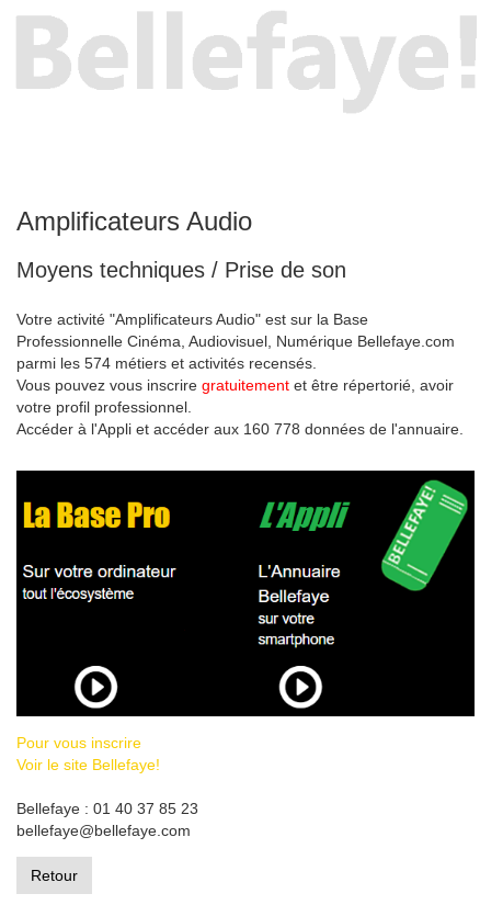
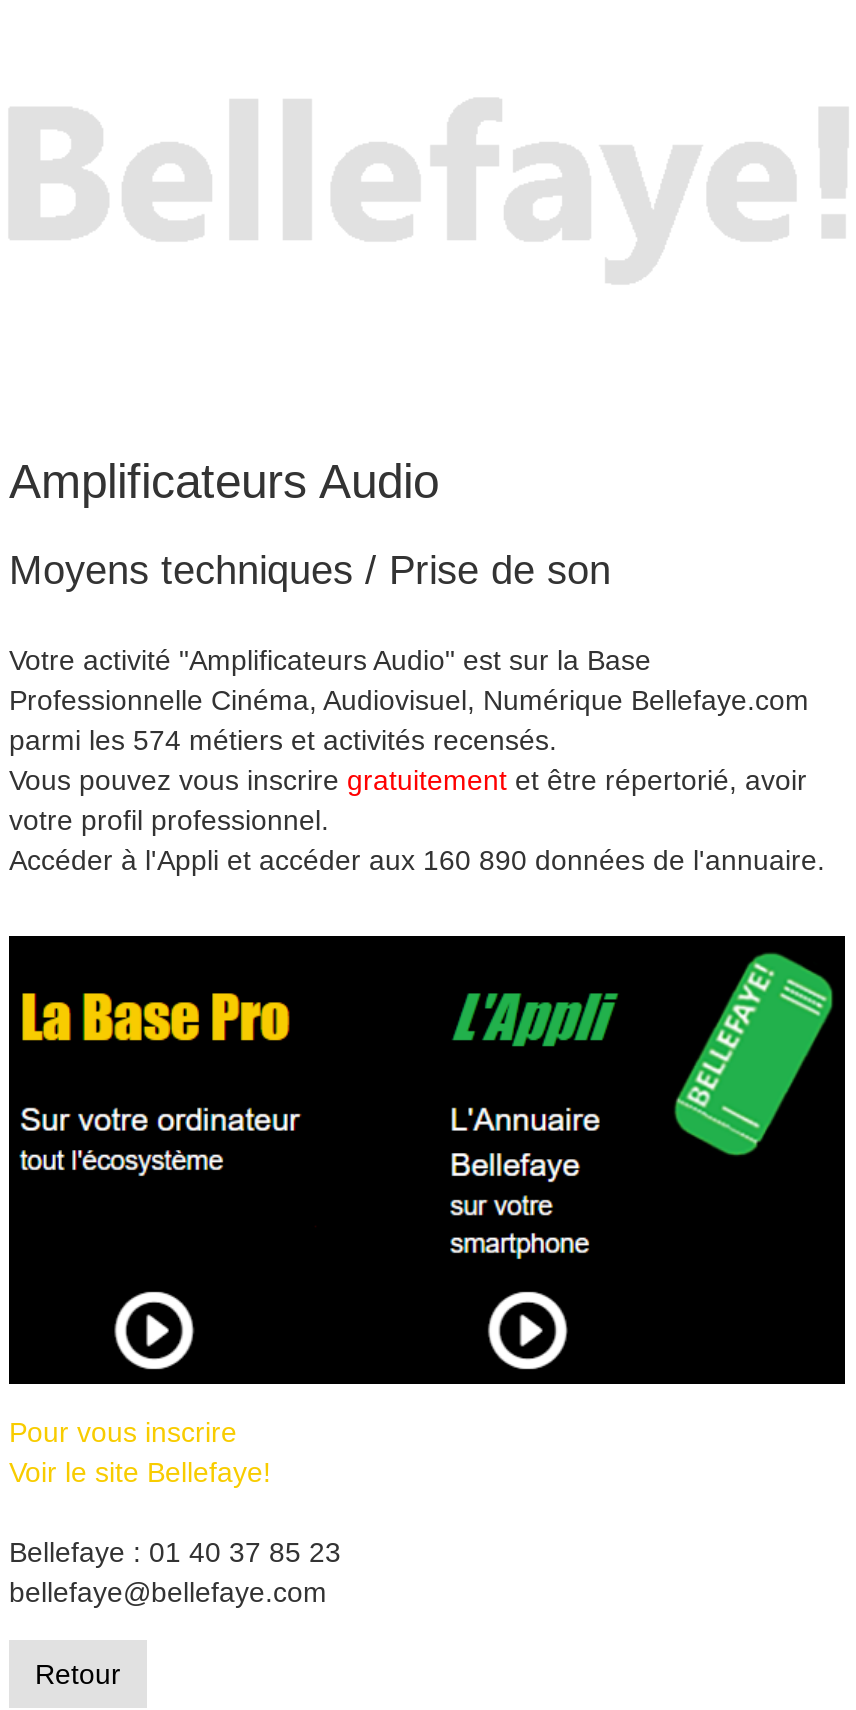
[16,420,464,438] Accéder à l'Appli et accéder aux 160 778 données de l'annuaire. -> [9,844,825,876] Accéder à l'Appli et accéder aux 160 890 données de l'annuaire.

